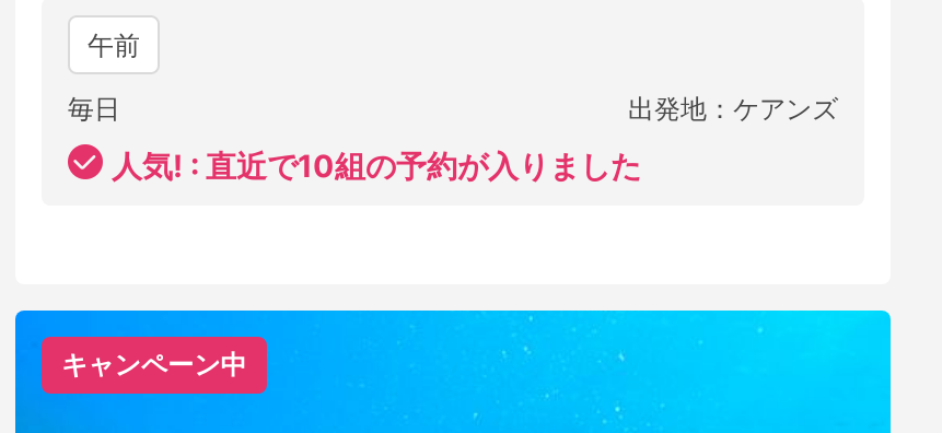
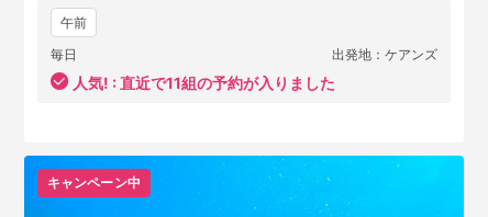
[112,147,641,184] 人気! :直近で10組の予約が入りました -> [73,74,335,92] 人気! :直近で11組の予約が入りました

